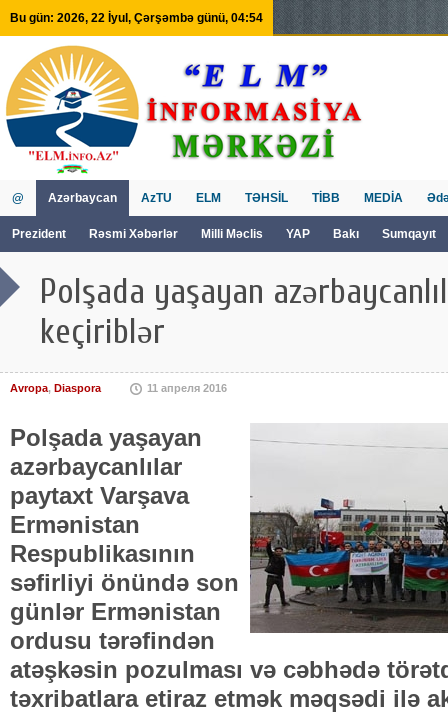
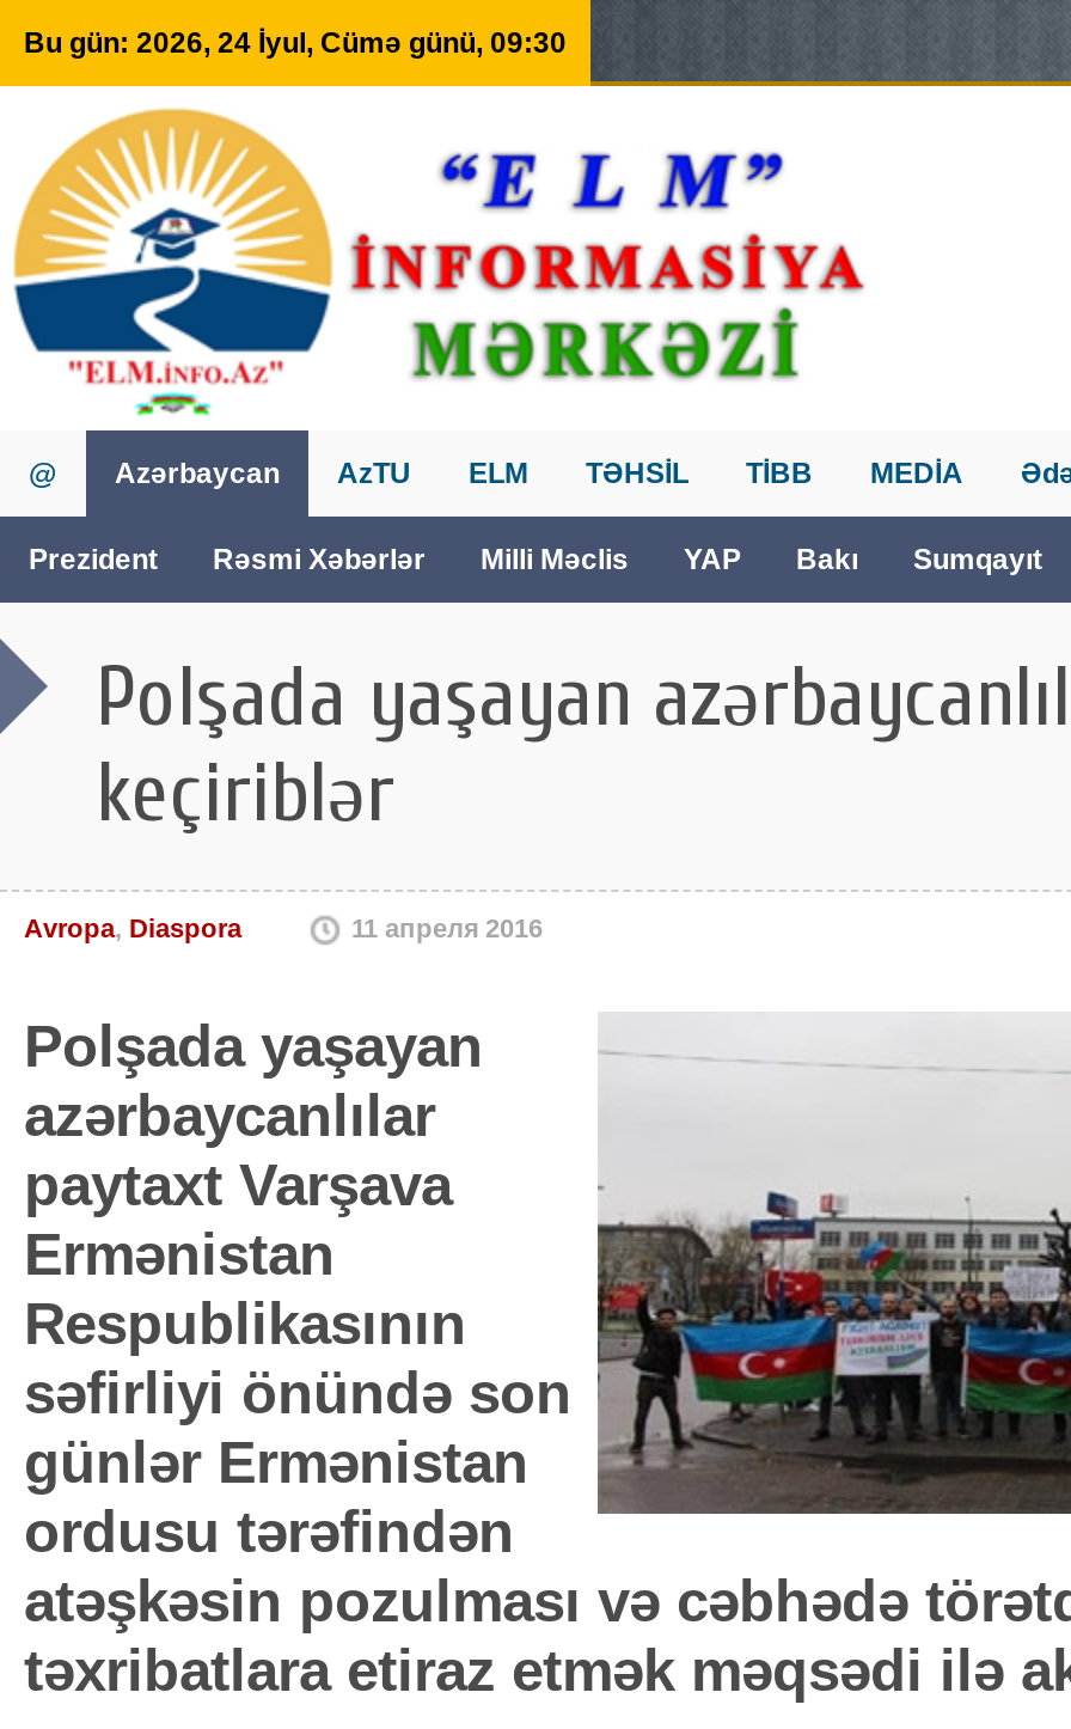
[10,11,263,25] Bu gün: 2026, 22 İyul, Çərşəmbə günü, 04:54 -> [24,26,567,60] Bu gün: 2026, 24 İyul, Cümə günü, 09:30

